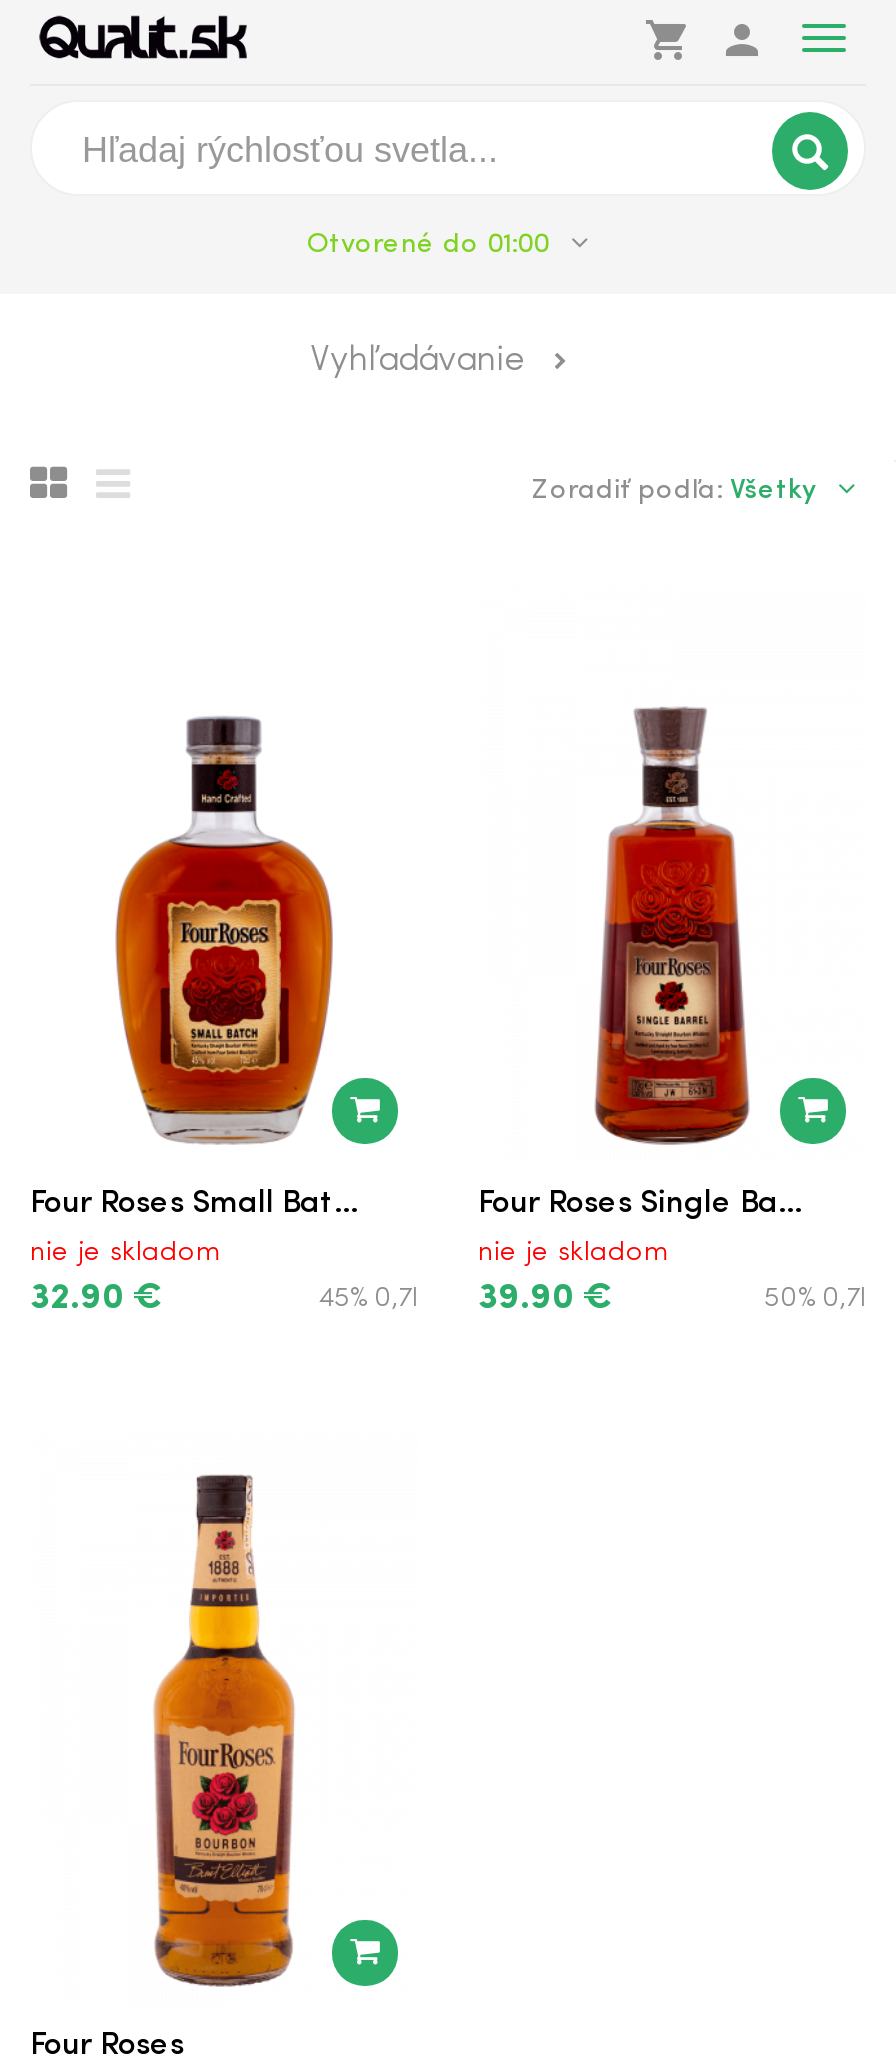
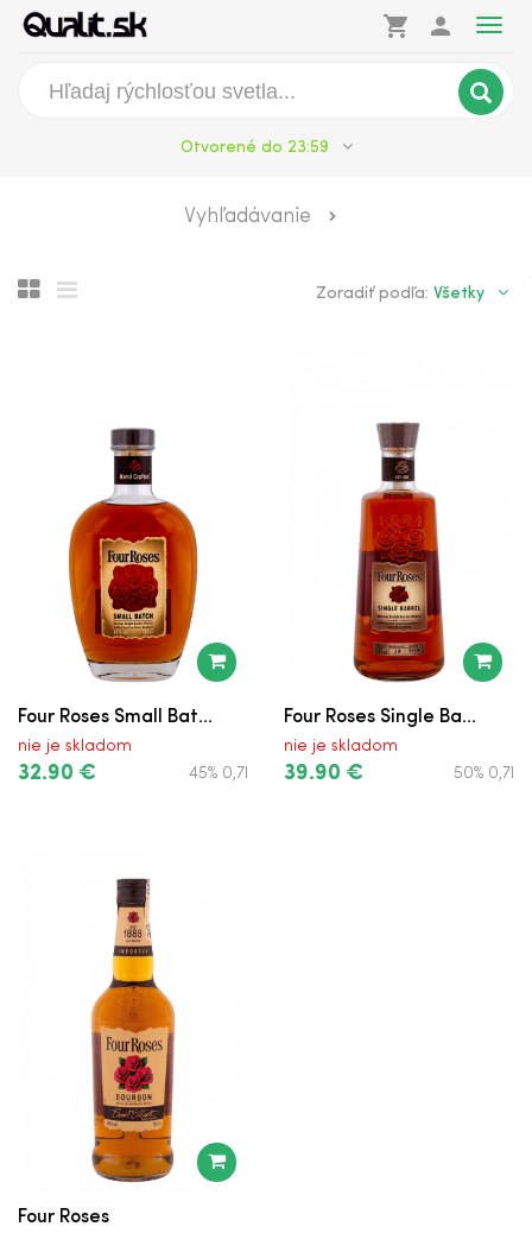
[307,230,557,260] Otvorené do 01:00 -> [180,139,333,157] Otvorené do 23:59

